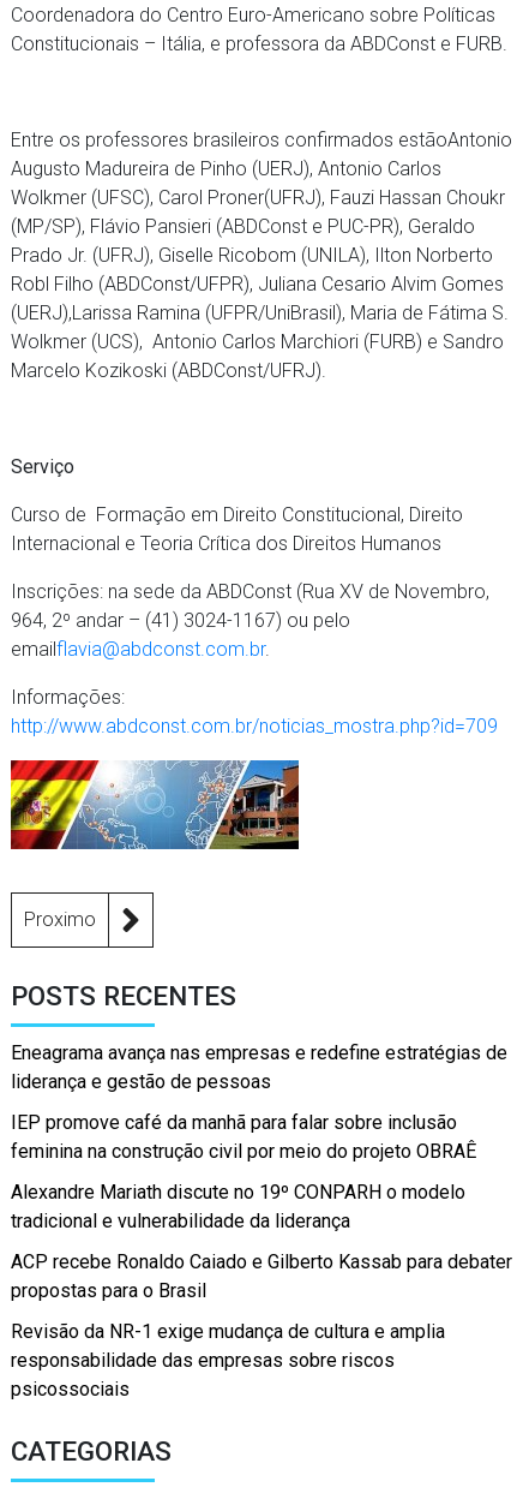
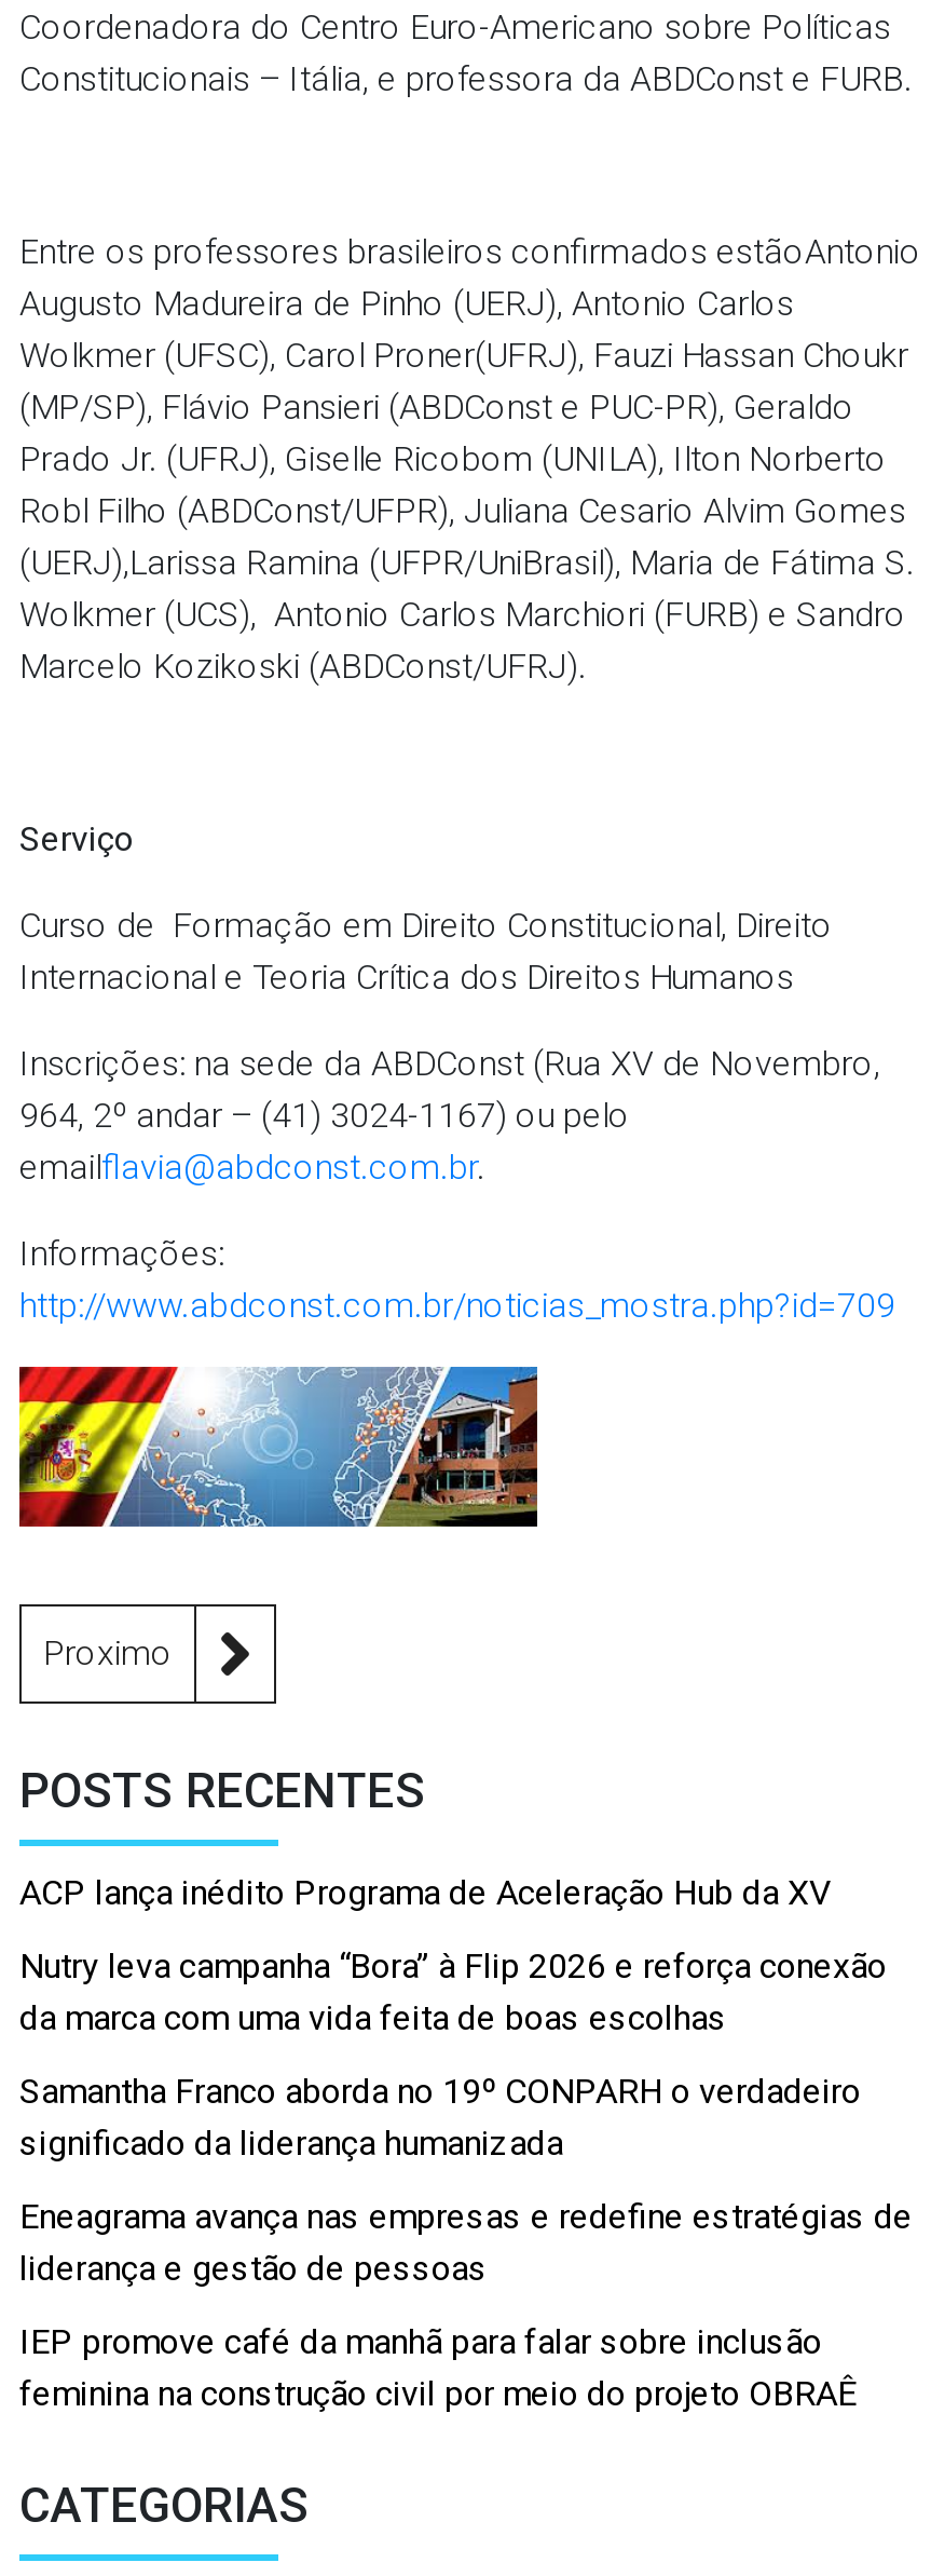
none -> [19,1872,887,2164] ACP lança inédito Programa de Aceleração Hub da XV | Nutry leva campanha “Bora” à Flip 2026 e reforça conexão | da marca com uma vida feita de boas escolhas | Samantha Franco aborda no 19º CONPARH o verdadeiro | significado da liderança humanizada
moved [11,1041,507,1163] -> [19,2196,913,2414]: Eneagrama avança nas empresas e redefine estratégias de | liderança e gestão de pessoas | IEP promove café da manhã para falar sobre inclusão | feminina na construção civil por meio do projeto OBRAÊ
[11,1181,512,1401] Alexandre Mariath discute no 19º CONPARH o modelo | tradicional e vulnerabilidade da liderança | ACP recebe Ronaldo Caiado e Gilberto Kassab para debater | propostas para o Brasil | Revisão da NR-1 exige mudança de cultura e amplia | responsabilidade das empresas sobre riscos | psicossociais -> none

